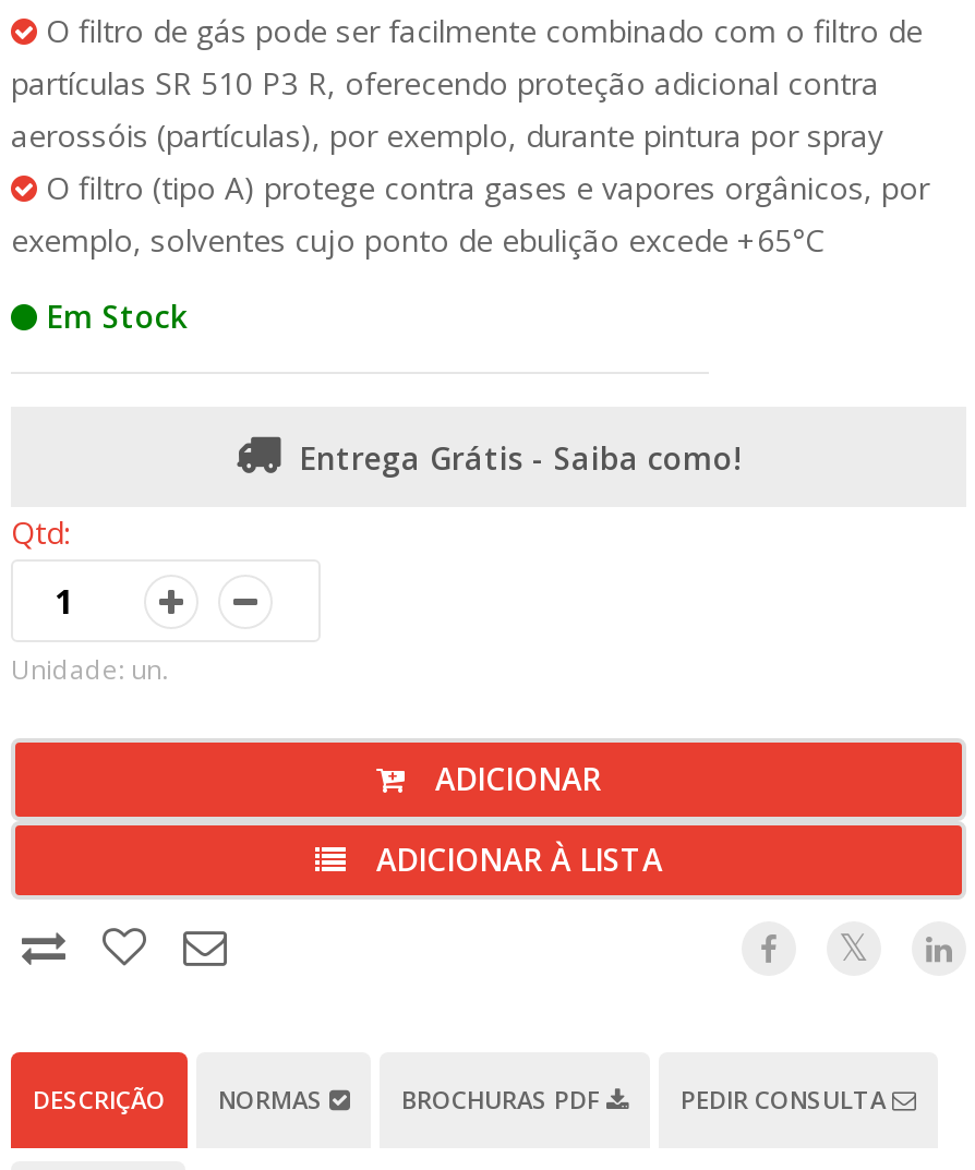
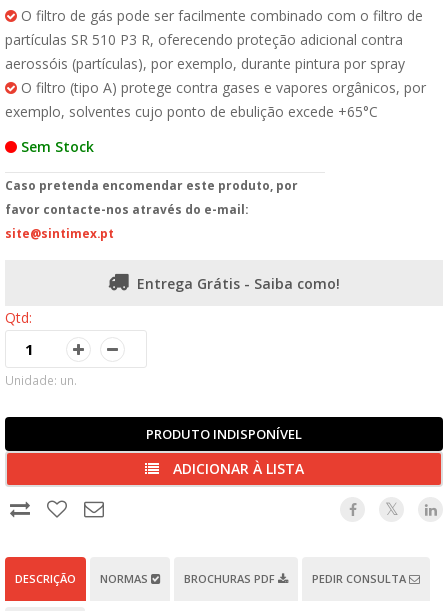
[37,295,188,337] Em Stock -> [5,137,298,241] Sem Stock | Caso pretenda encomendar este produto, por | favor contacte-nos através do e-mail: | site@sintimex.pt
[426,758,601,799] ADICIONAR -> [146,425,302,443] PRODUTO INDISPONÍVEL

